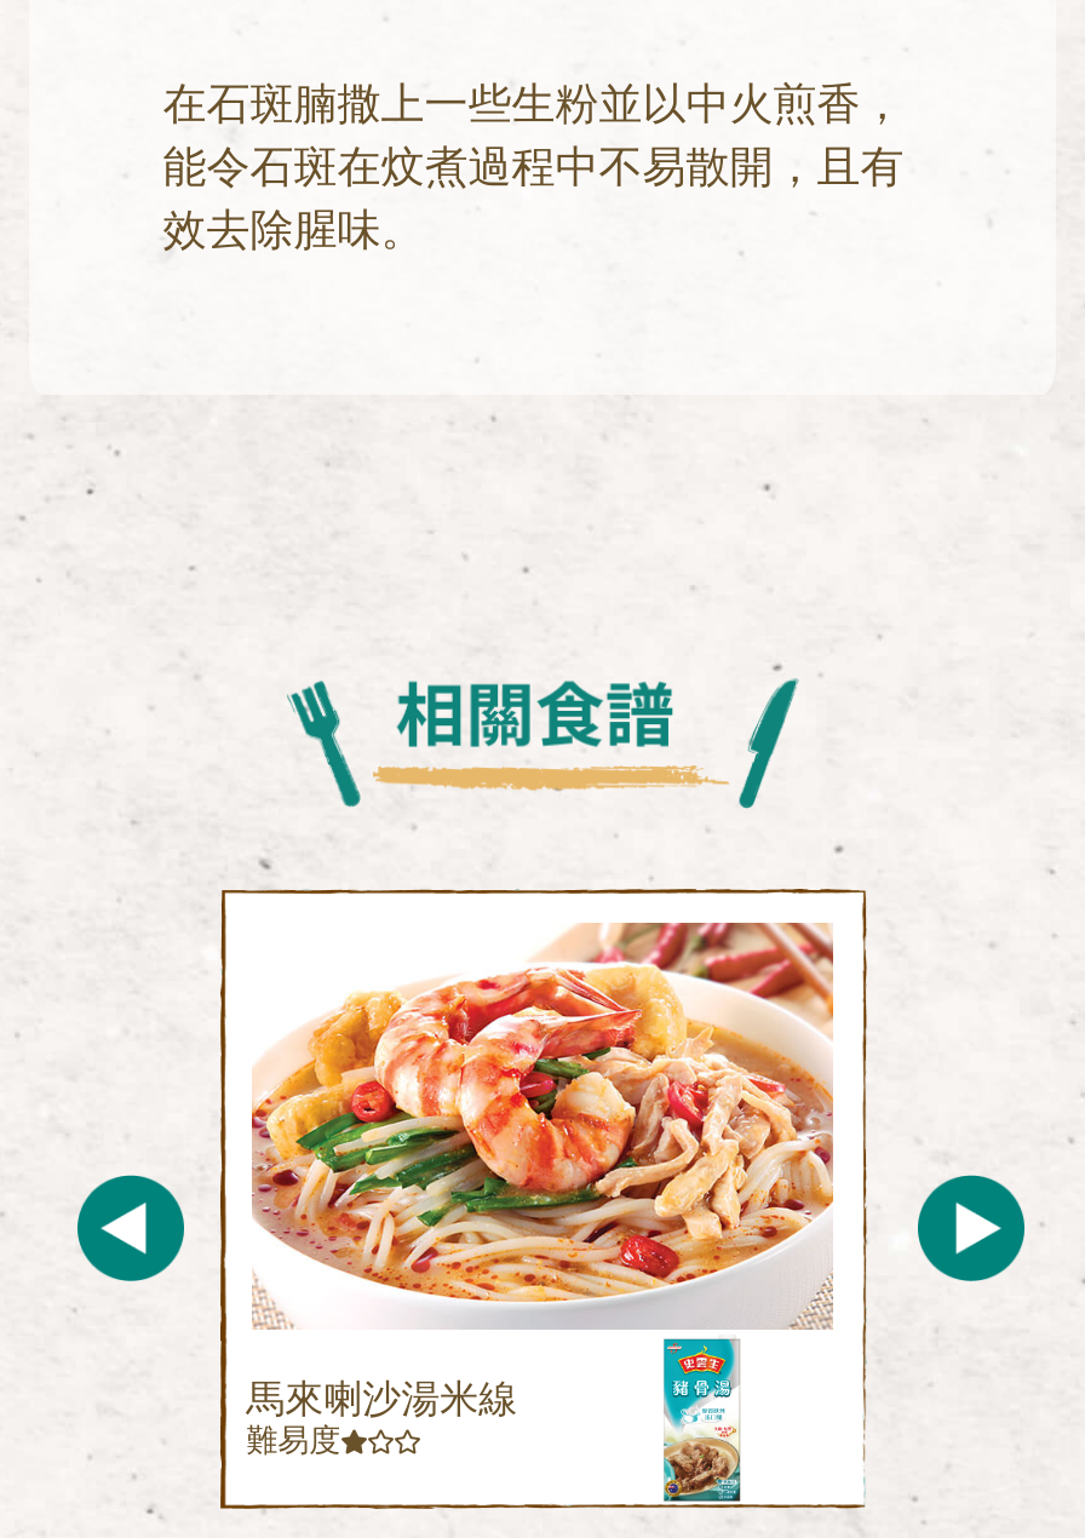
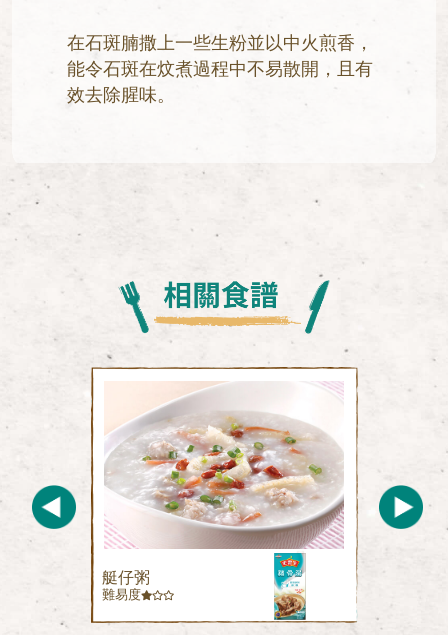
[246,920,836,1422] [image] | 馬來喇沙湯米線 -> [102,381,344,587] [image] | 艇仔粥

